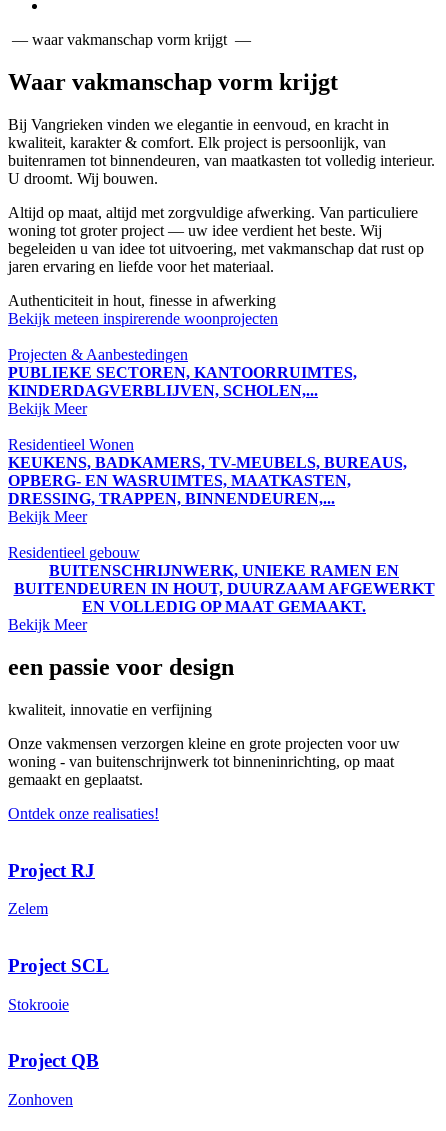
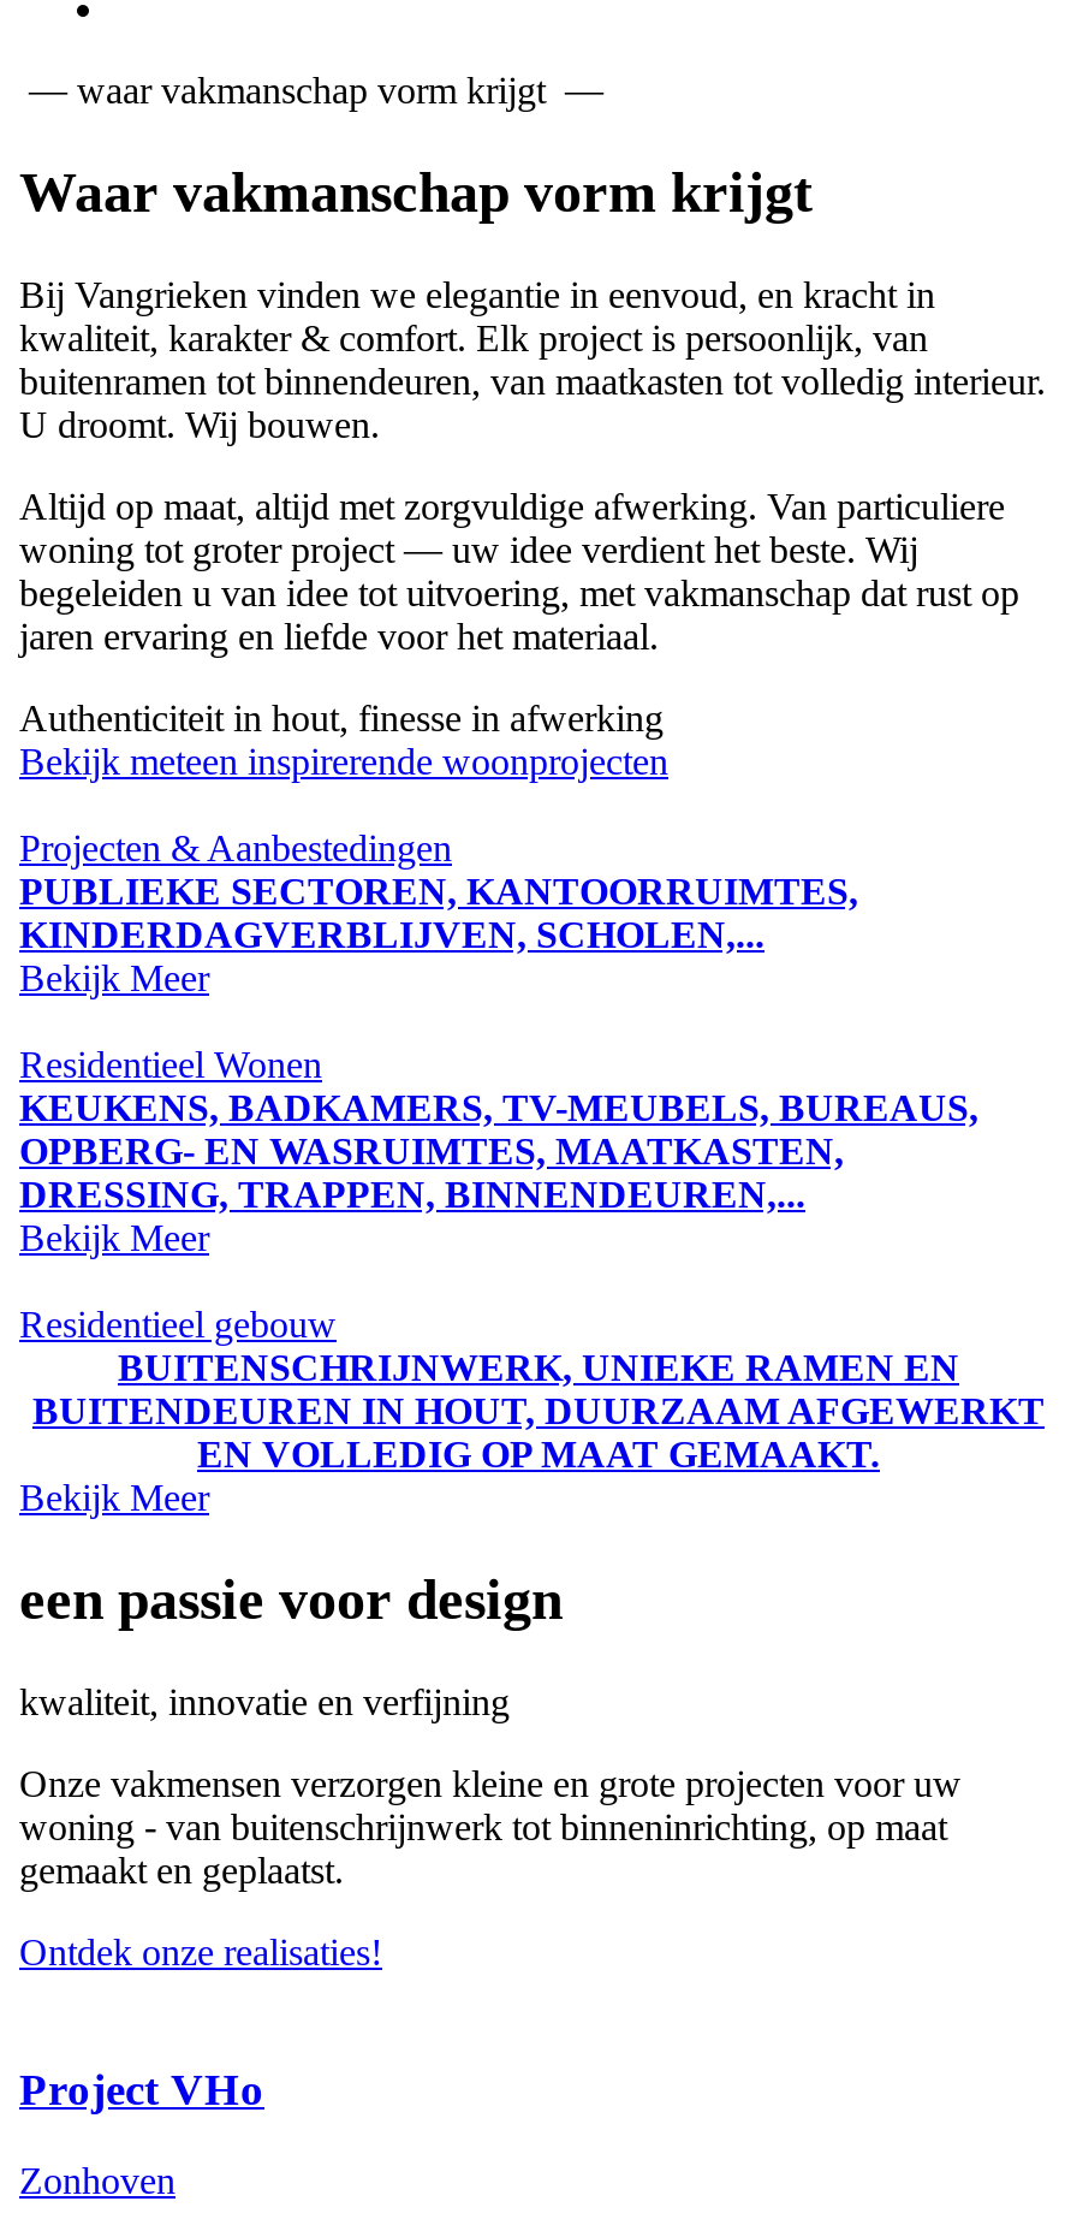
[8,860,109,1071] Project RJ | Zelem | Project SCL | Stokrooie | Project QB -> [19,2063,264,2113] Project VHo

